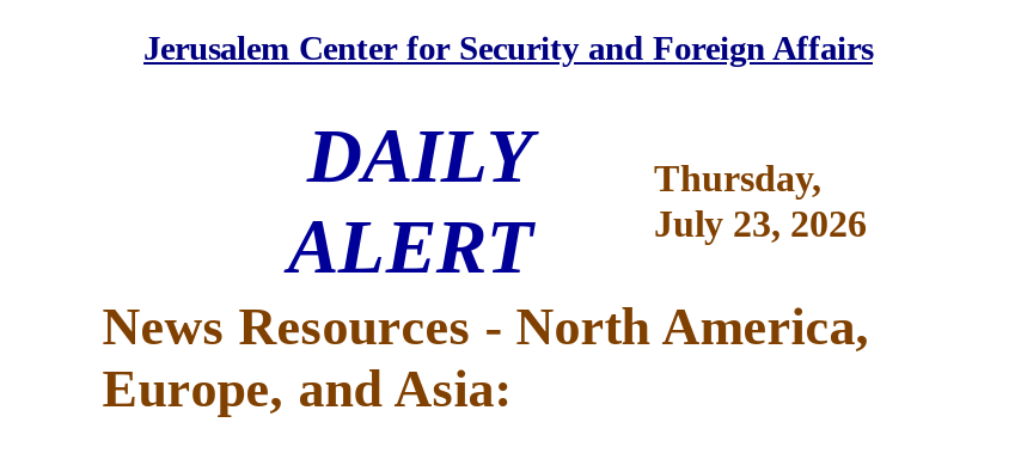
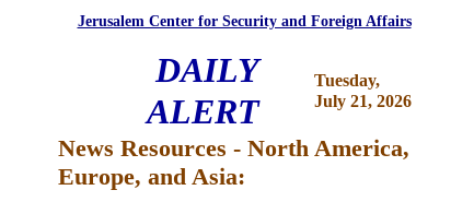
[654,158,867,244] Thursday, | July 23, 2026 -> [314,71,412,110] Tuesday, | July 21, 2026

